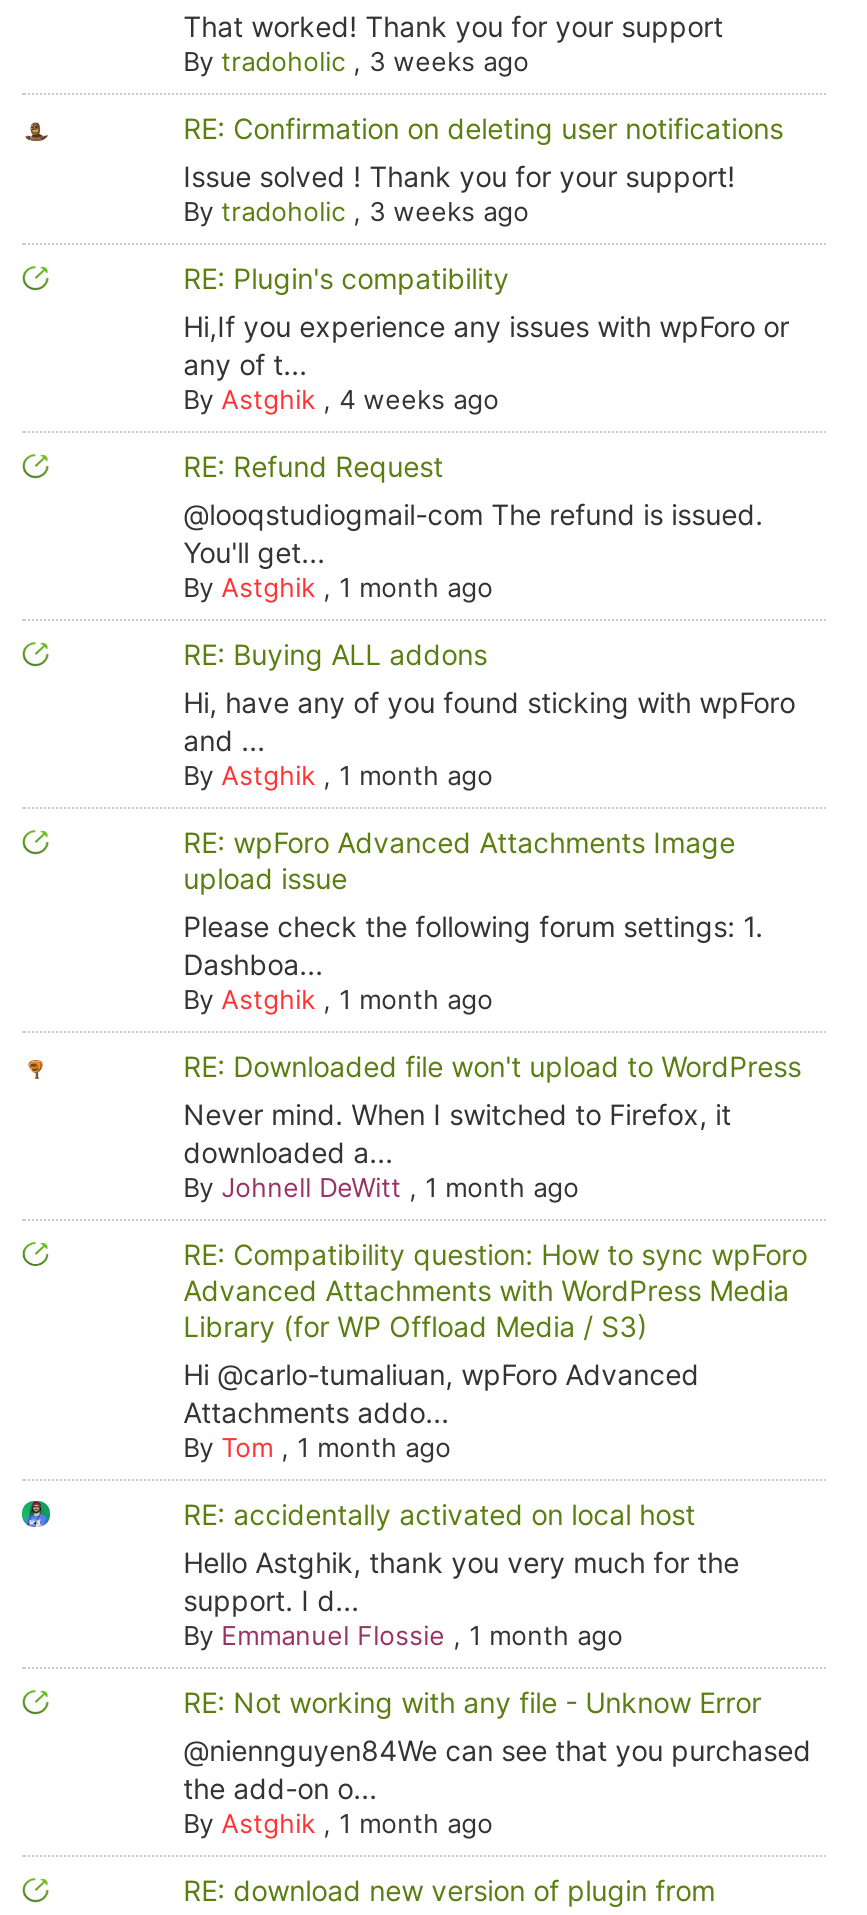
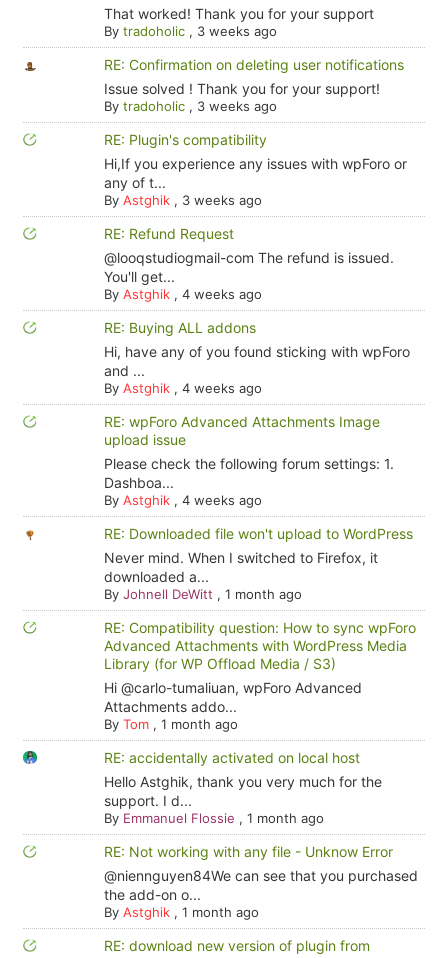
[183,383,499,415] By Astghik, 4 weeks ago -> [104,192,262,208] By Astghik, 3 weeks ago
[183,571,493,603] By Astghik, 1 month ago -> [104,286,262,302] By Astghik, 4 weeks ago
[183,759,493,791] By Astghik, 1 month ago -> [104,380,262,396] By Astghik, 4 weeks ago
[183,983,493,1015] By Astghik, 1 month ago -> [104,492,262,508] By Astghik, 4 weeks ago

